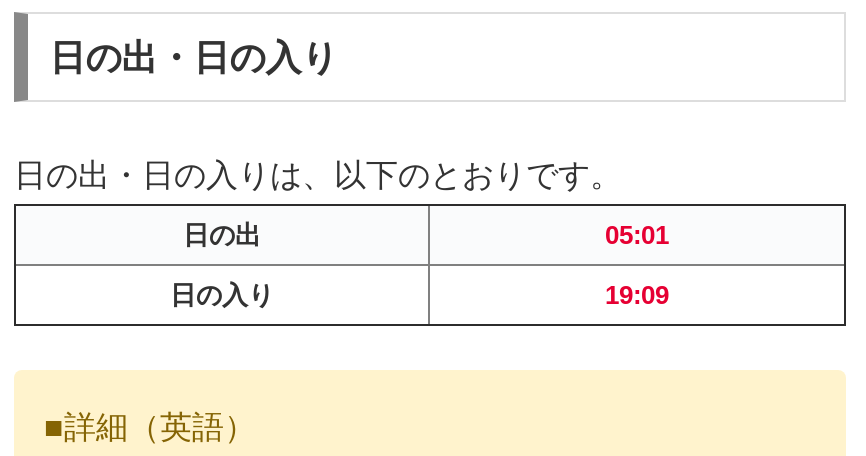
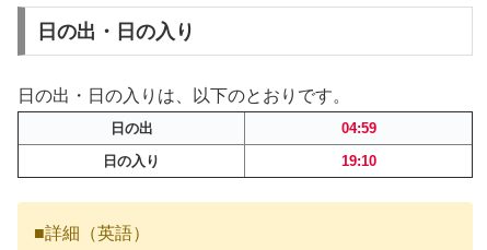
[605,220,669,250] 05:01 -> [341,120,376,136] 04:59
[605,280,669,310] 19:09 -> [341,153,376,169] 19:10

